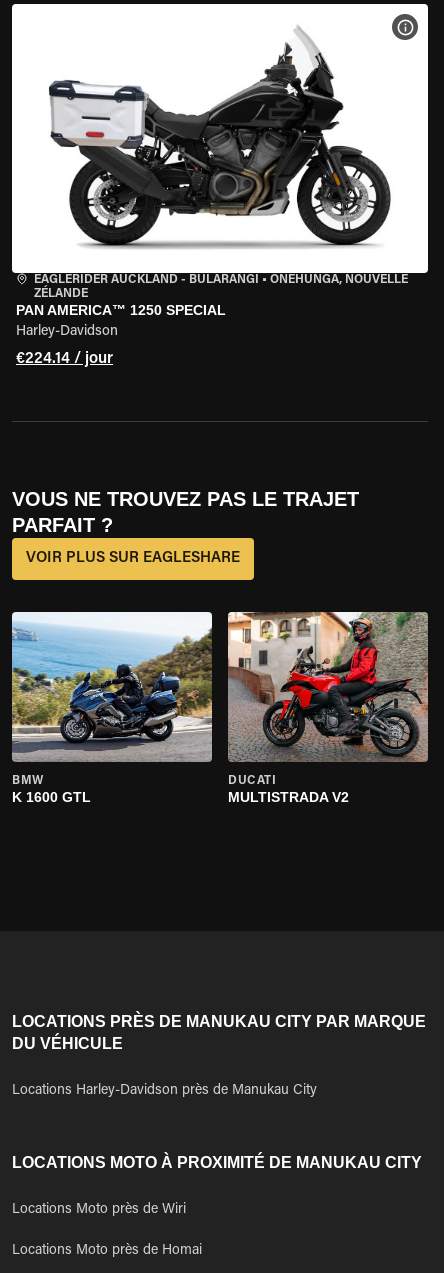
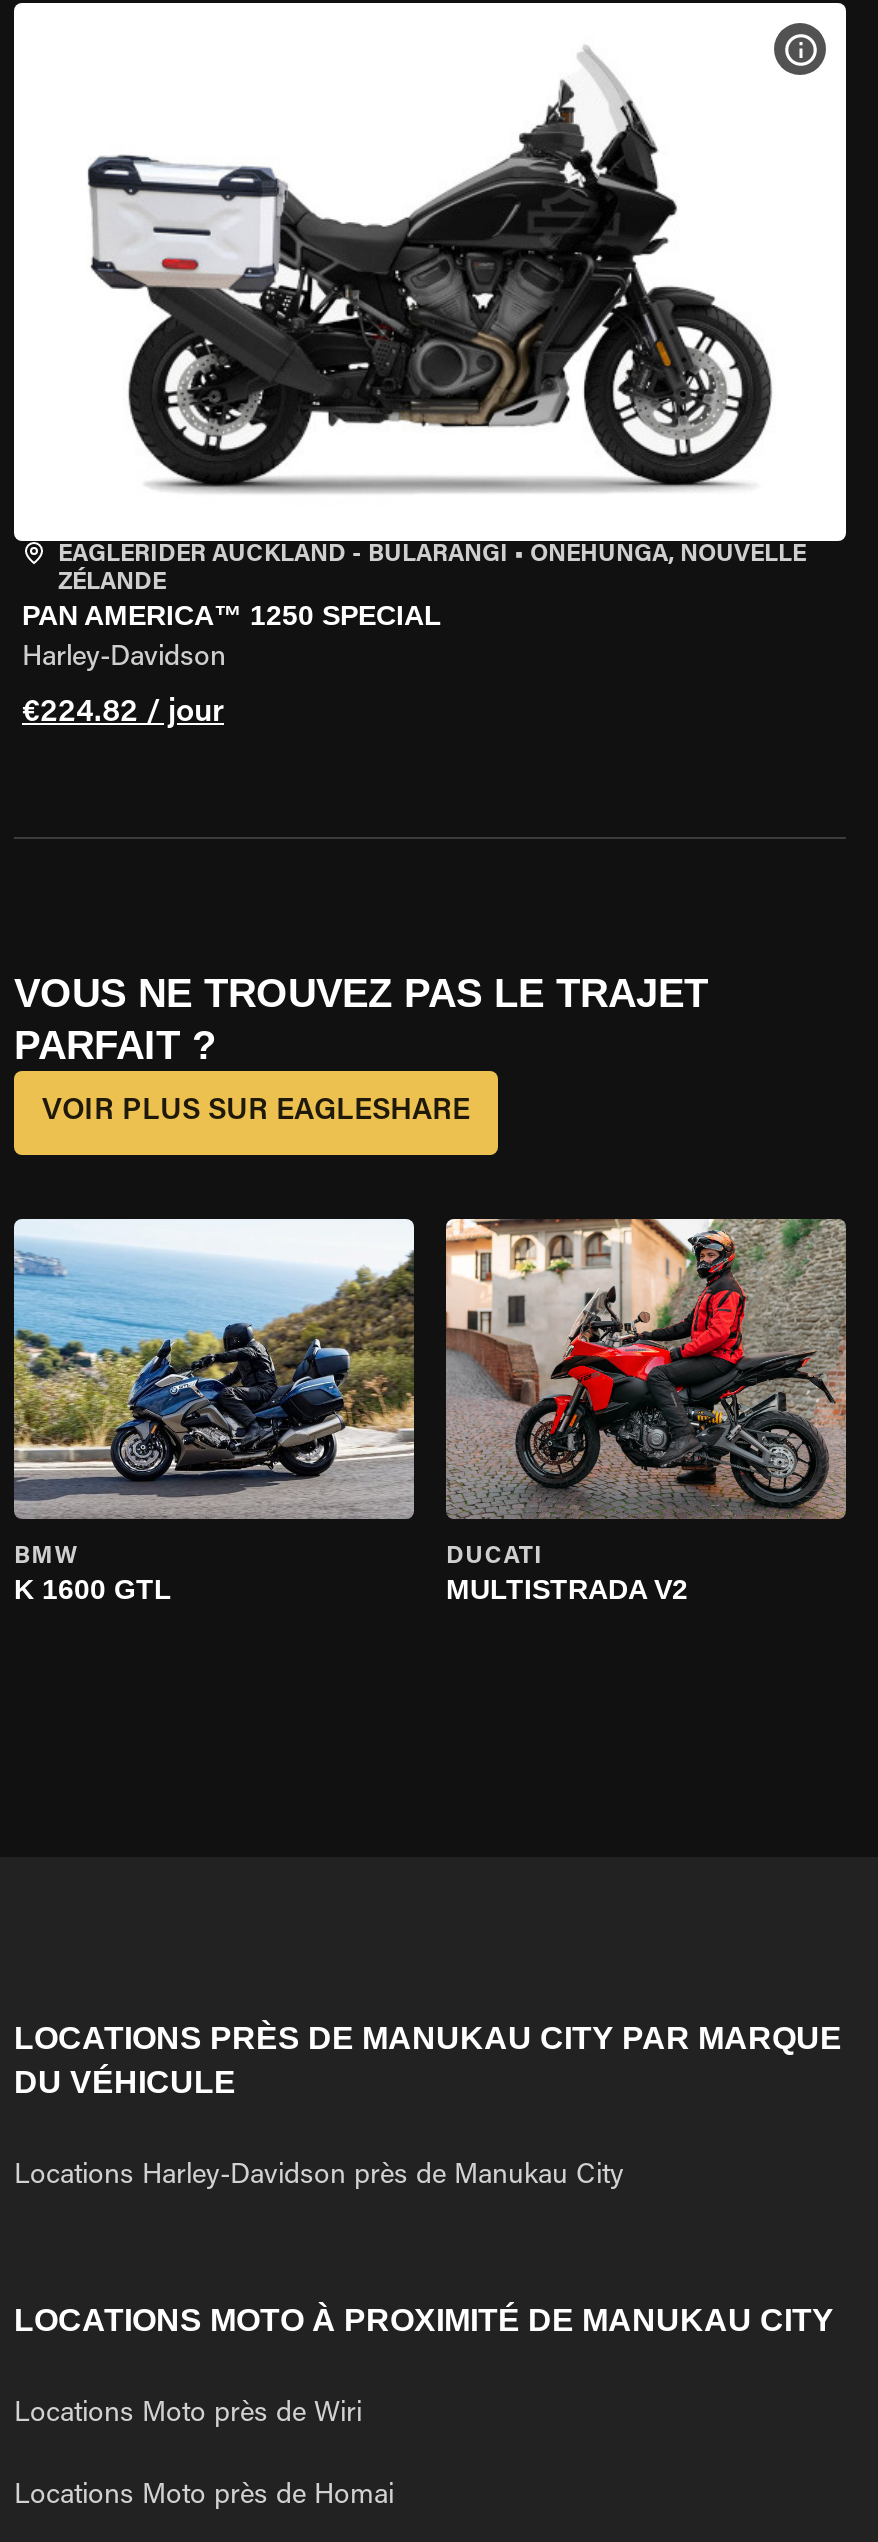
[16,351,113,367] €224.14 / jour -> [22,697,224,729] €224.82 / jour

